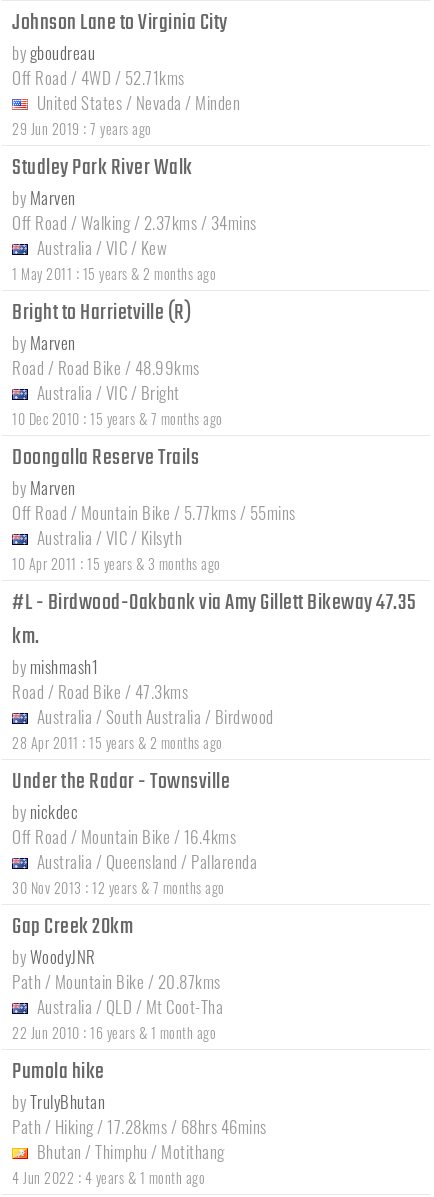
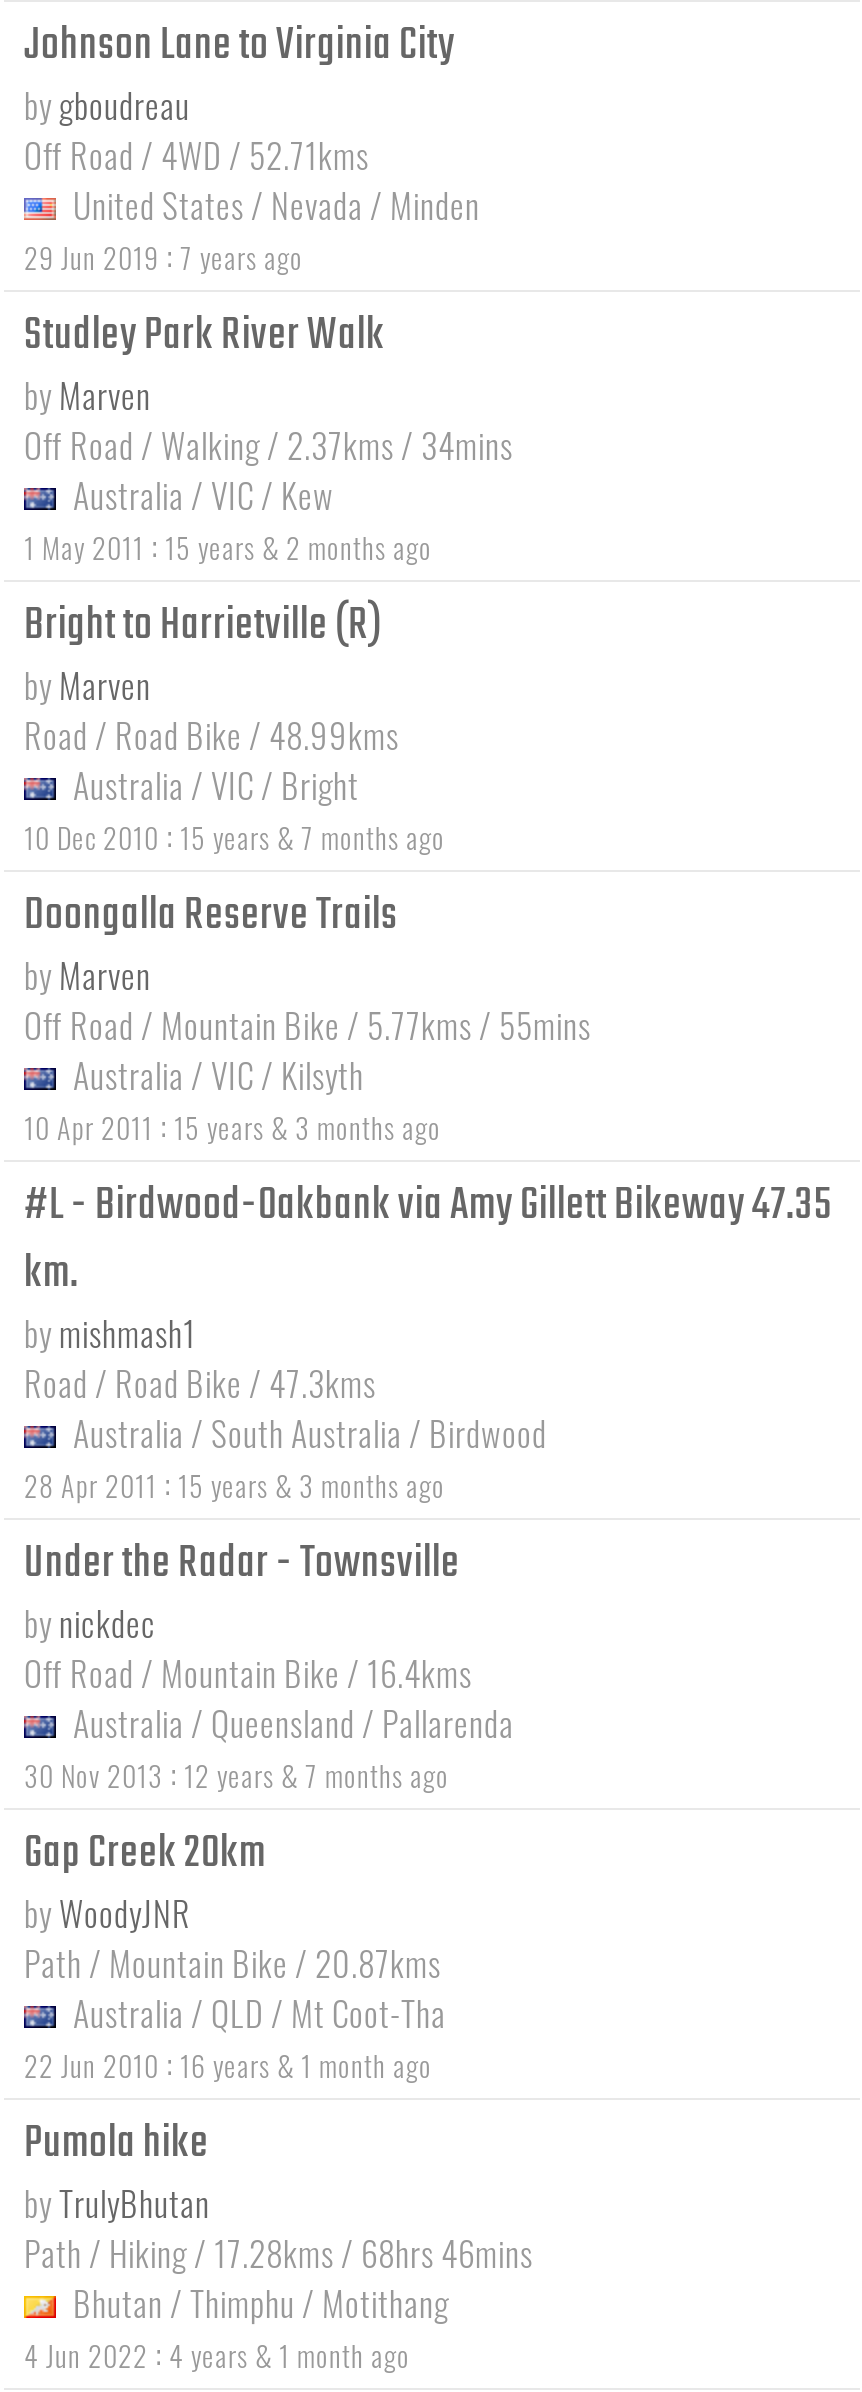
[12,729,222,754] 28 Apr 2011 : 15 years & 2 months ago -> [24,1458,445,1508] 28 Apr 2011 : 15 years & 3 months ago

